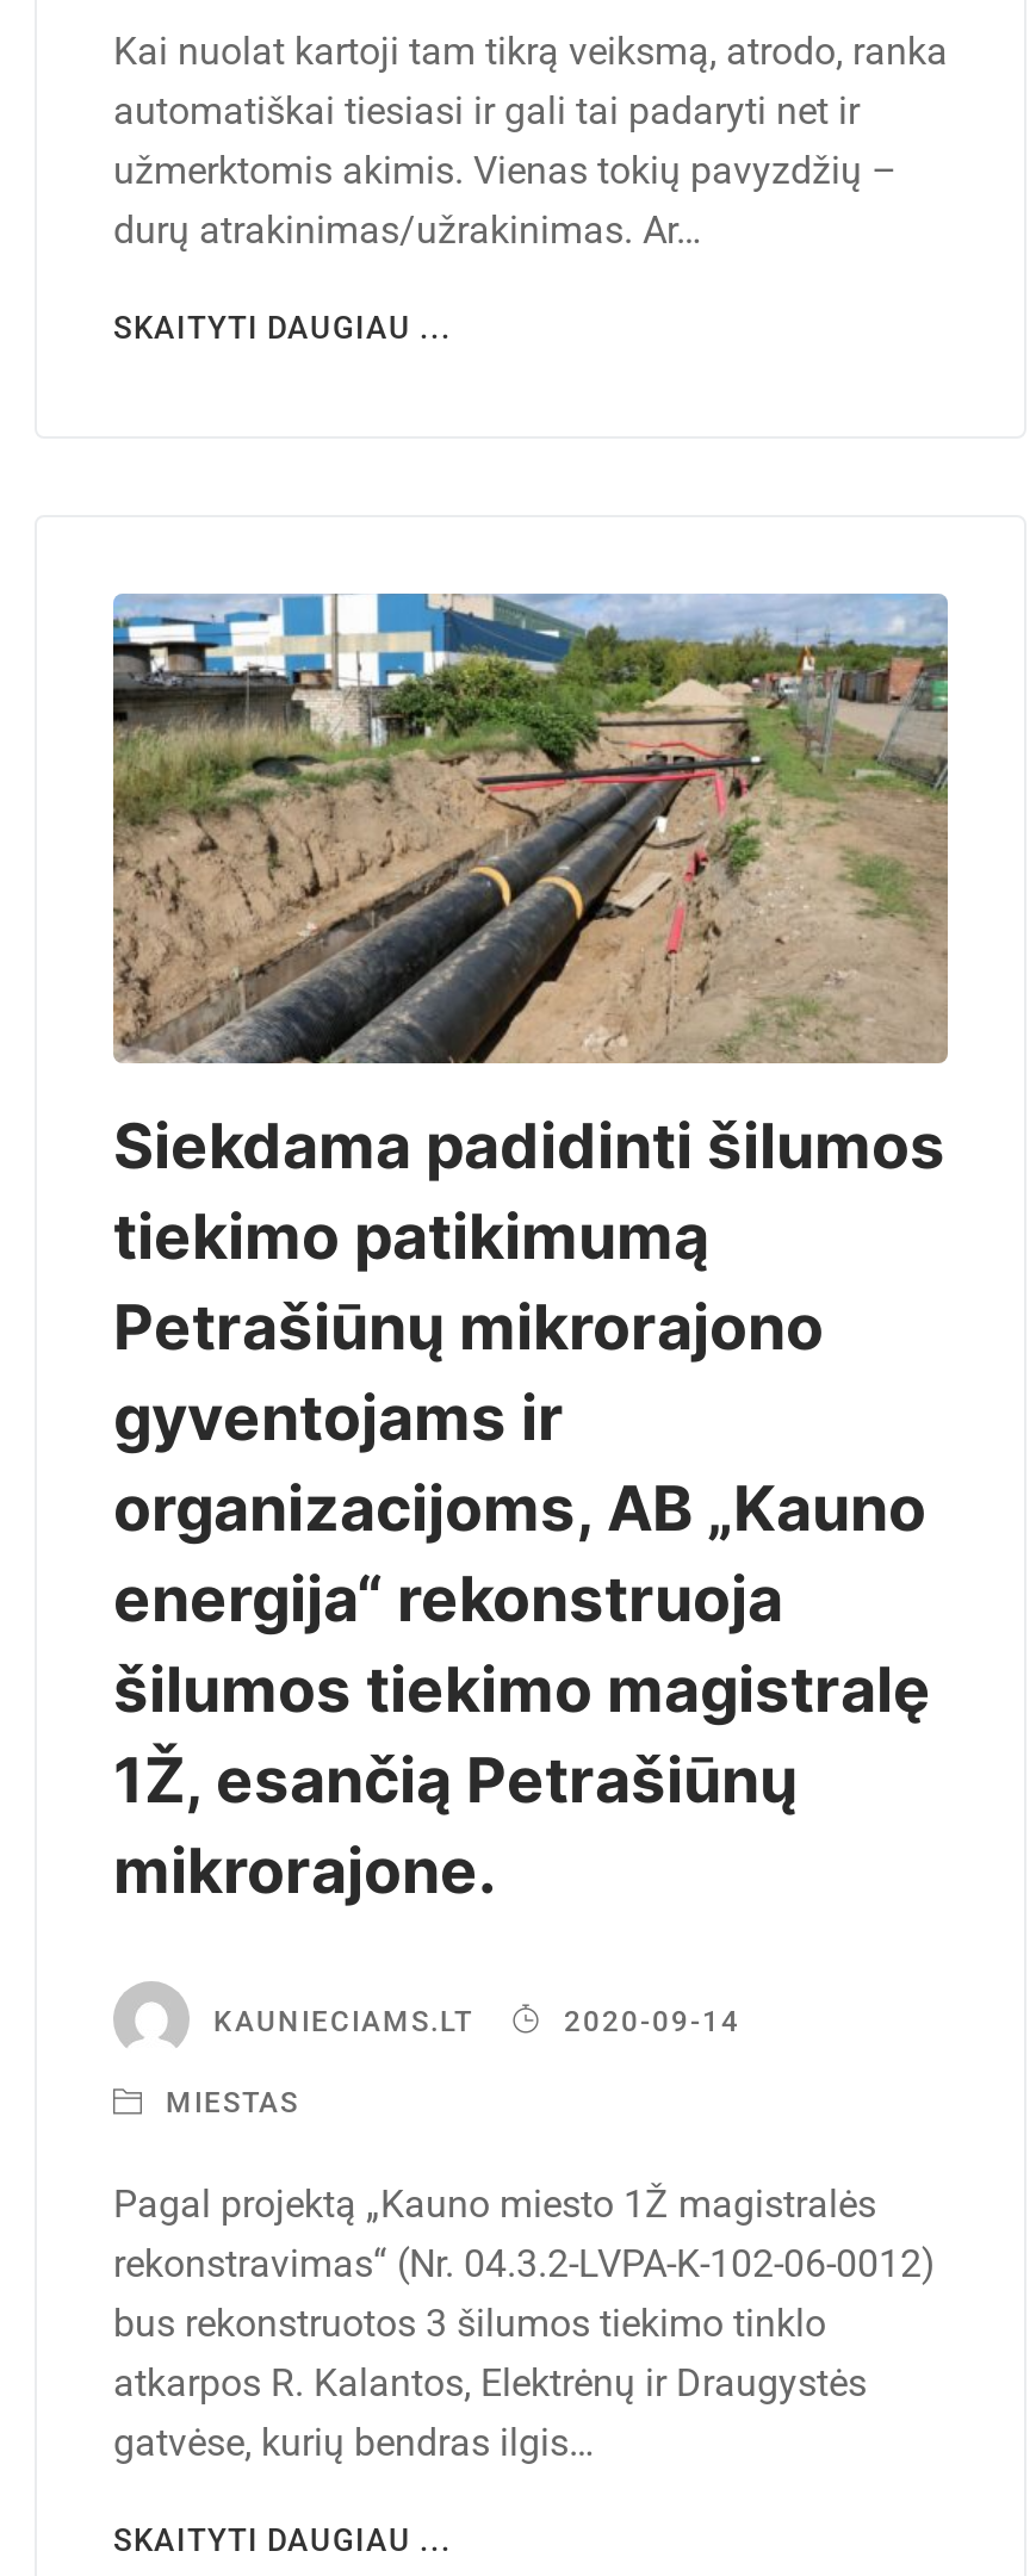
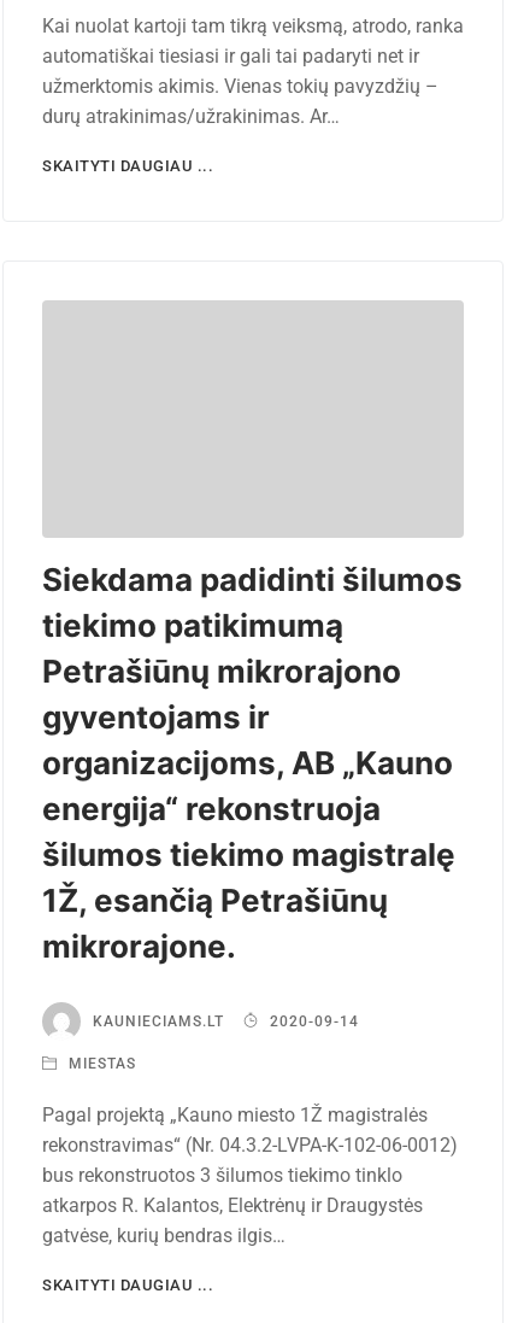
[111,592,950,1064] [image] -> none

